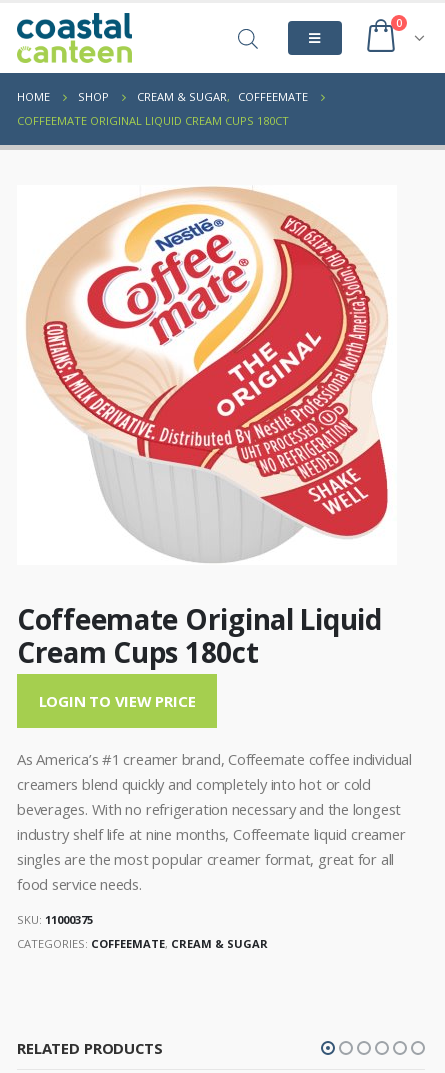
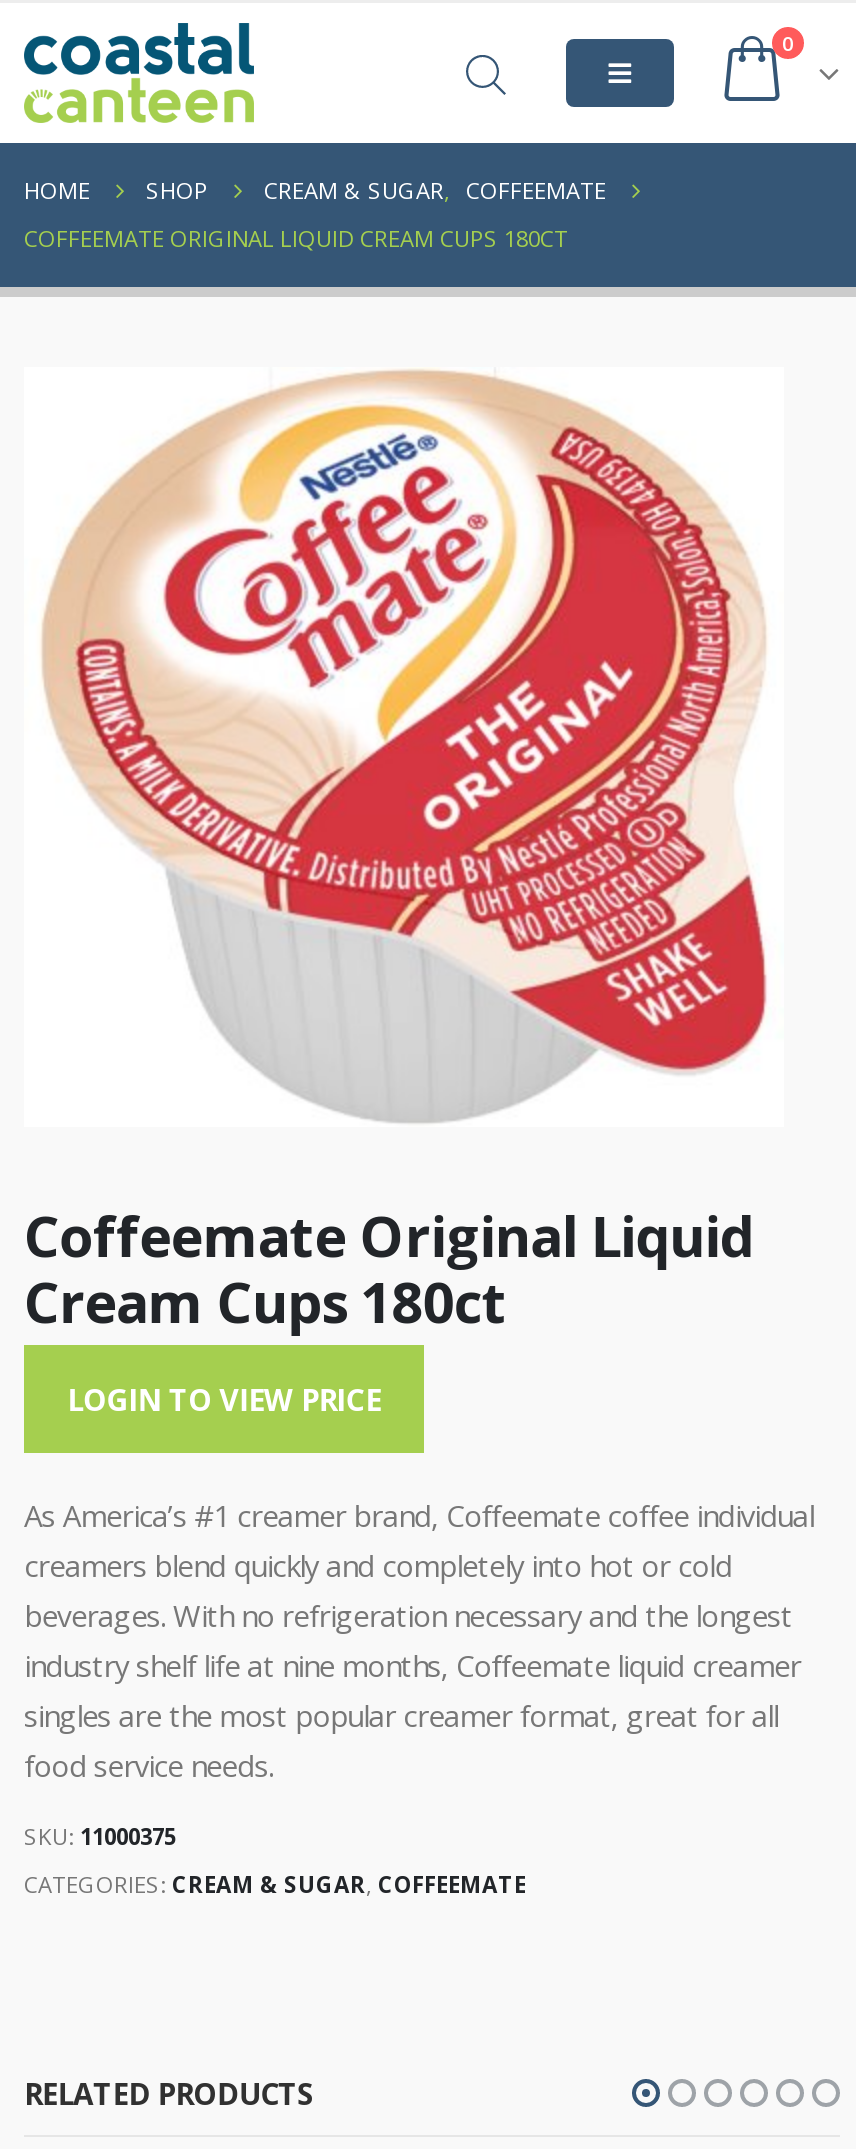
[17,936,268,951] CATEGORIES: COFFEEMATE, CREAM & SUGAR -> [24,1869,526,1899] CATEGORIES: CREAM & SUGAR, COFFEEMATE

